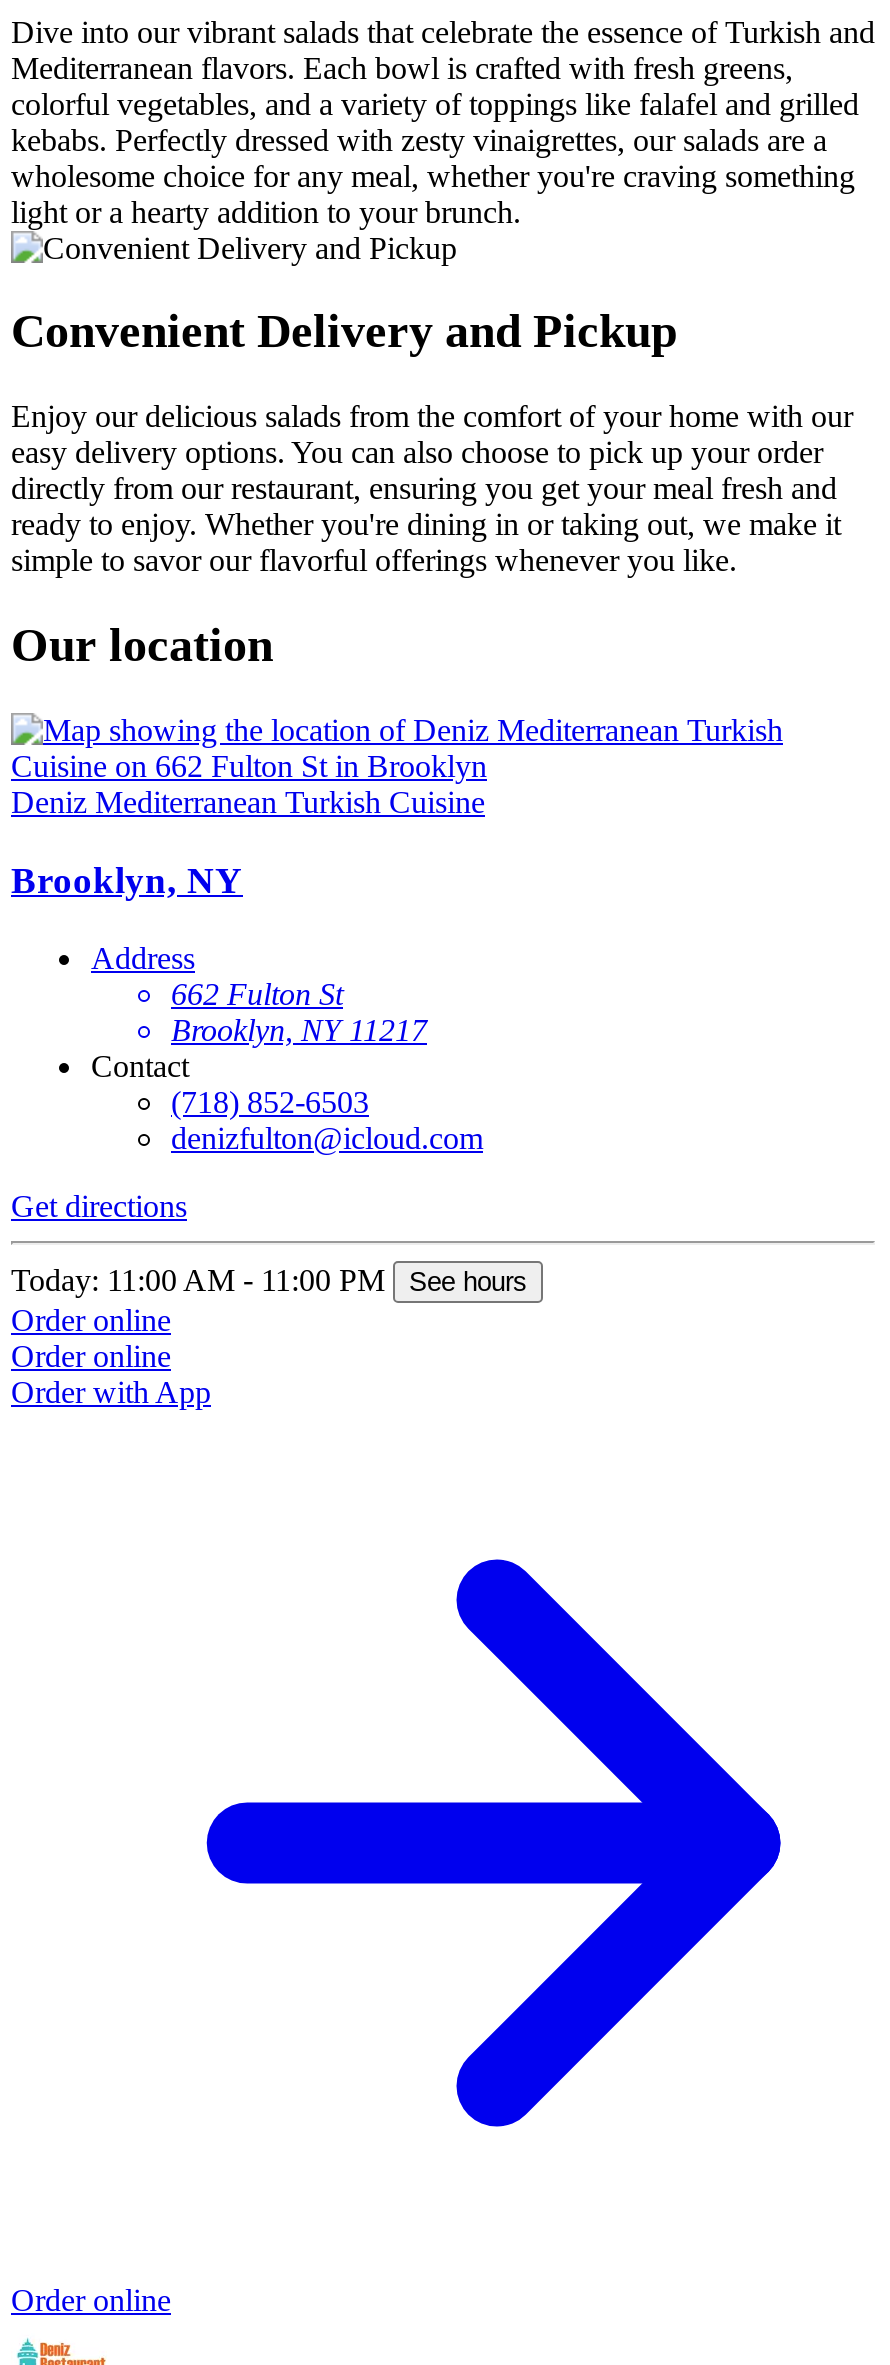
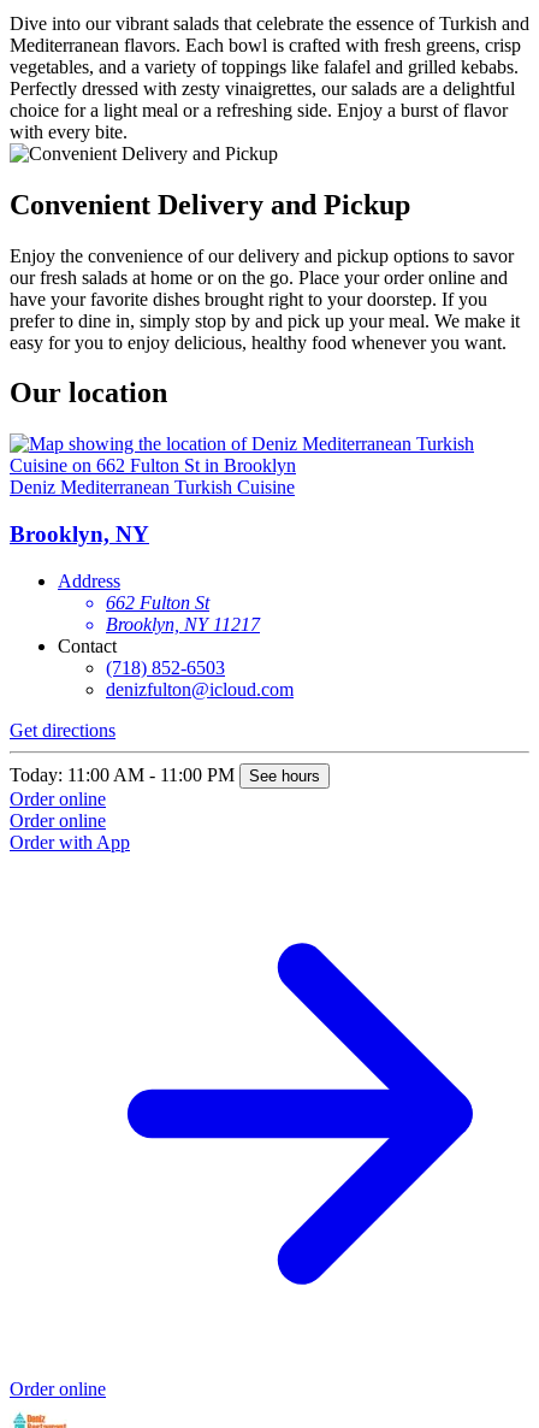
[11,50,859,228] Mediterranean flavors. Each bowl is crafted with fresh greens, | colorful vegetables, and a variety of toppings like falafel and grilled | kebabs. Perfectly dressed with zesty vinaigrettes, our salads are a | wholesome choice for any meal, whether you're craving something | light or a hearty addition to your brunch. -> [10,35,521,142] Mediterranean flavors. Each bowl is crafted with fresh greens, crisp | vegetables, and a variety of toppings like falafel and grilled kebabs. | Perfectly dressed with zesty vinaigrettes, our salads are a delightful | choice for a light meal or a refreshing side. Enjoy a burst of flavor | with every bite.
[11,400,853,578] Enjoy our delicious salads from the comfort of your home with our | easy delivery options. You can also choose to pick up your order | directly from our restaurant, ensuring you get your meal fresh and | ready to enjoy. Whether you're dining in or taking out, we make it | simple to savor our flavorful offerings whenever you like. -> [10,245,520,352] Enjoy the convenience of our delivery and pickup options to savor | our fresh salads at home or on the go. Place your order online and | have your favorite dishes brought right to your doorstep. If you | prefer to dine in, simply stop by and pick up your meal. We make it | easy for you to enjoy delicious, healthy food whenever you want.

